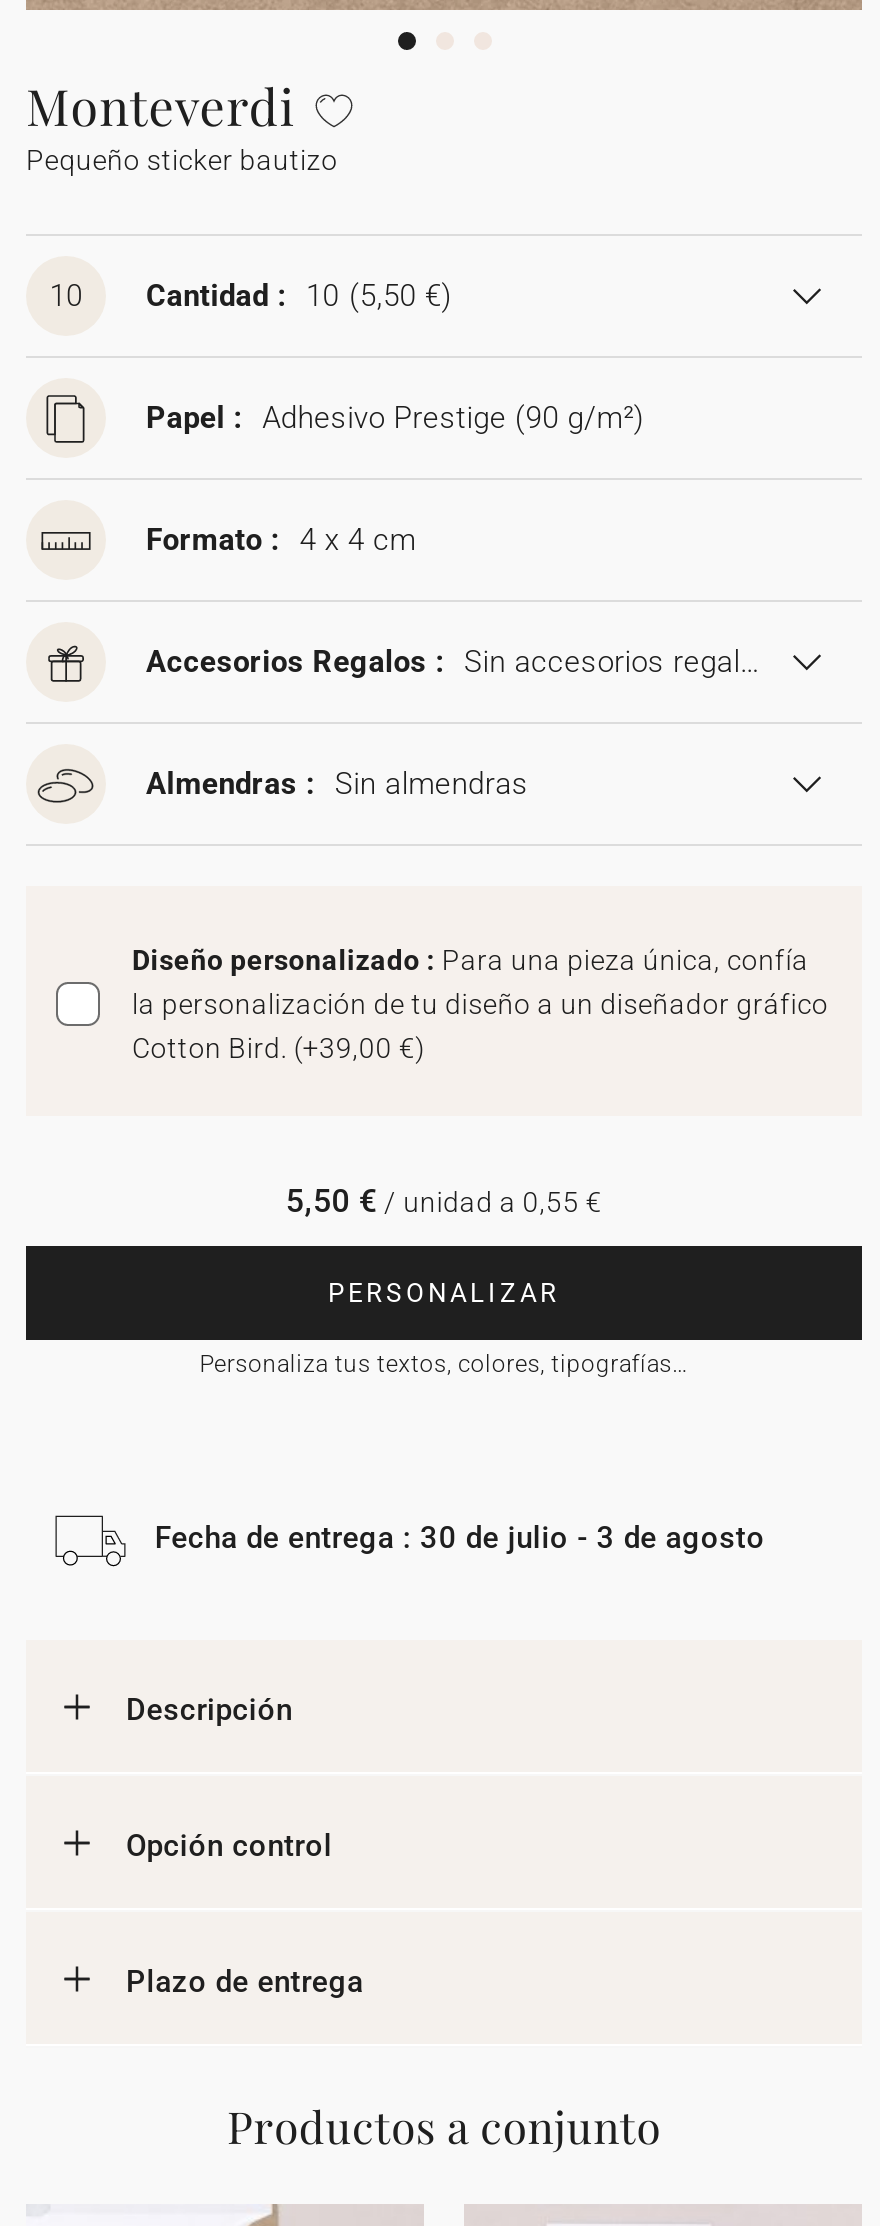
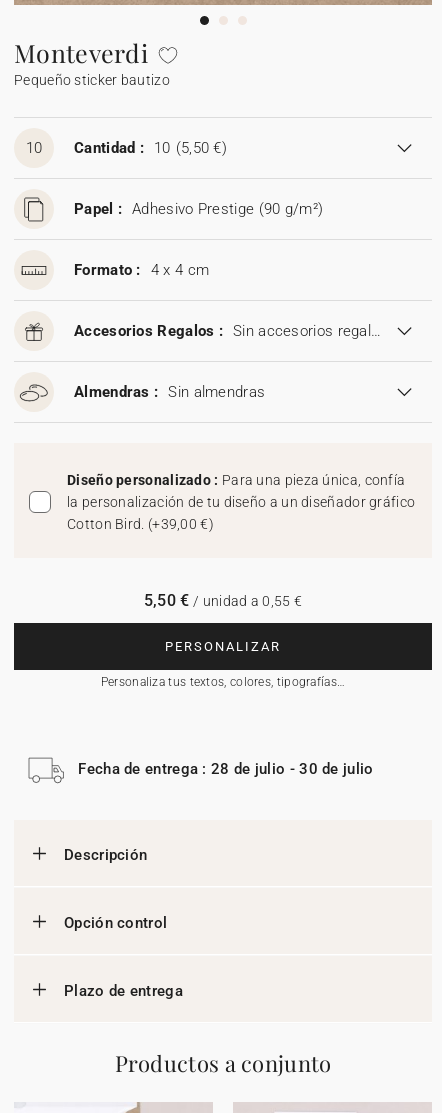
[155,1520,765,1556] Fecha de entrega : 30 de julio - 3 de agosto -> [78,760,373,778] Fecha de entrega : 28 de julio - 30 de julio

